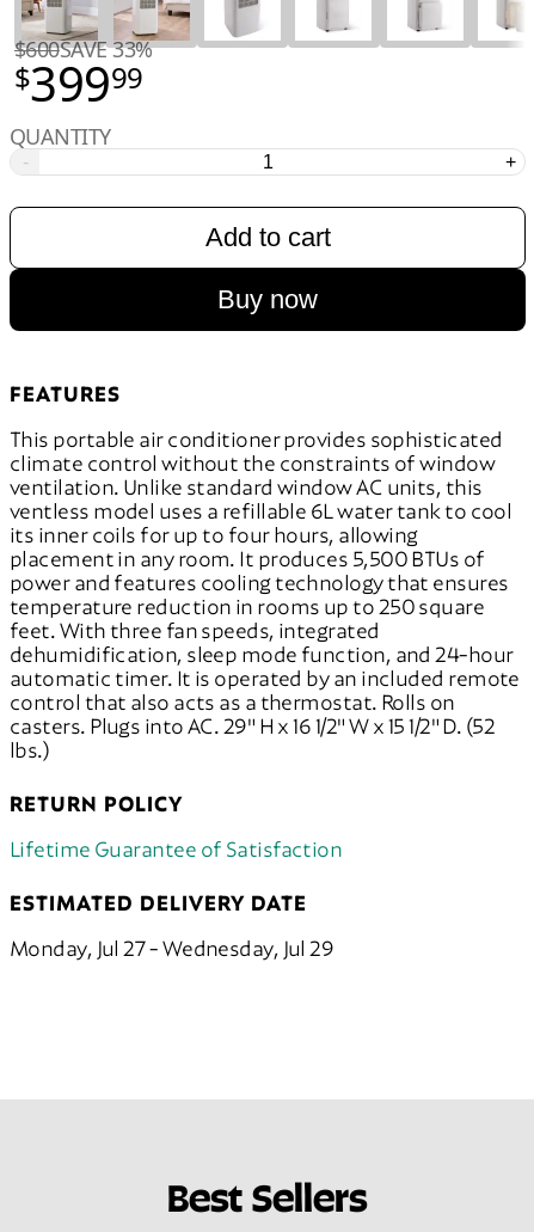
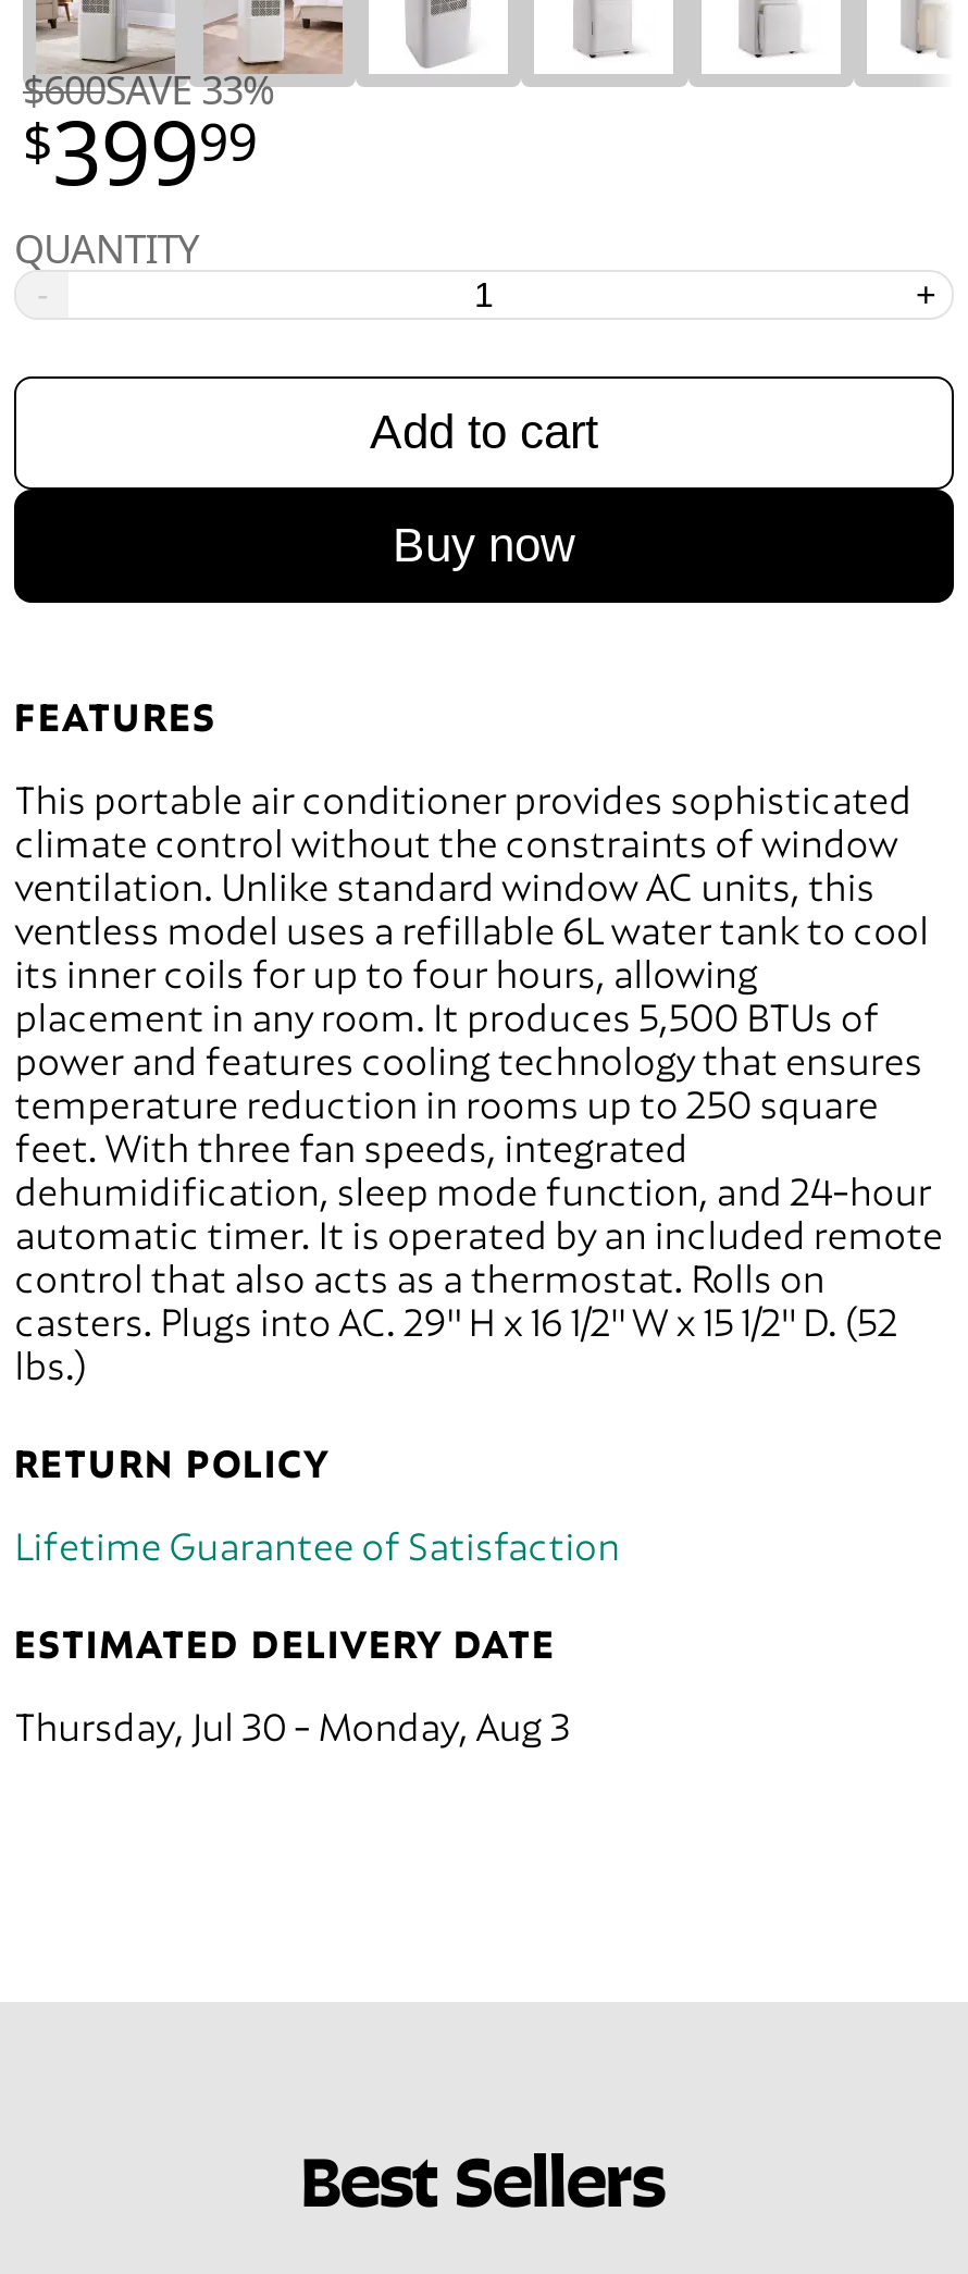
[10,933,334,960] Monday, Jul 27 - Wednesday, Jul 29 -> [14,1698,570,1748] Thursday, Jul 30 - Monday, Aug 3

